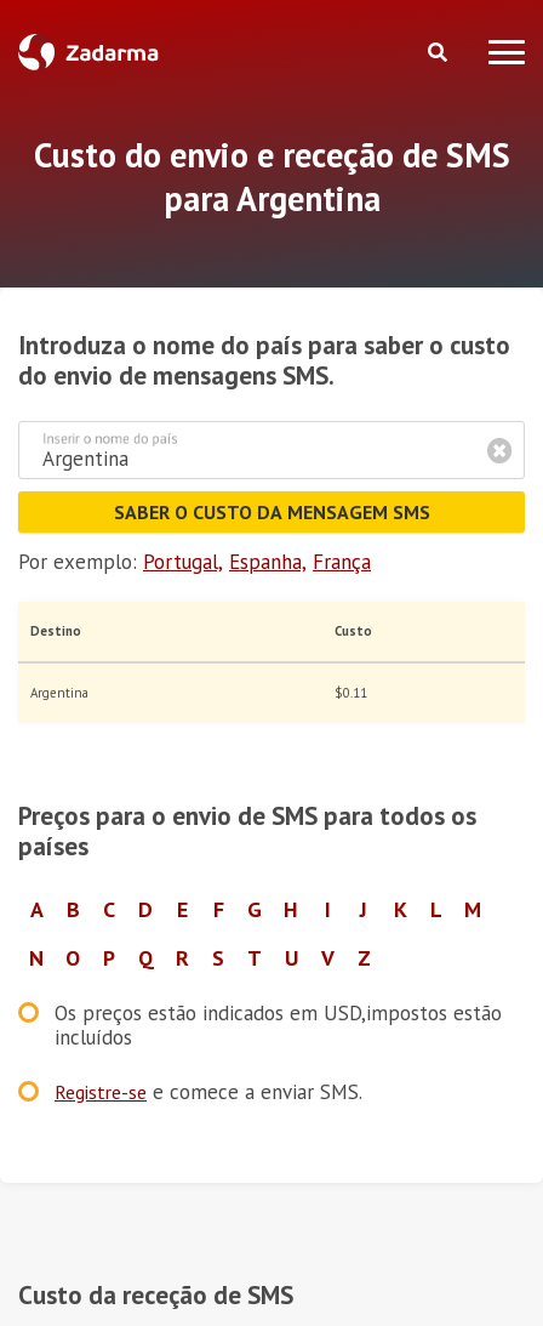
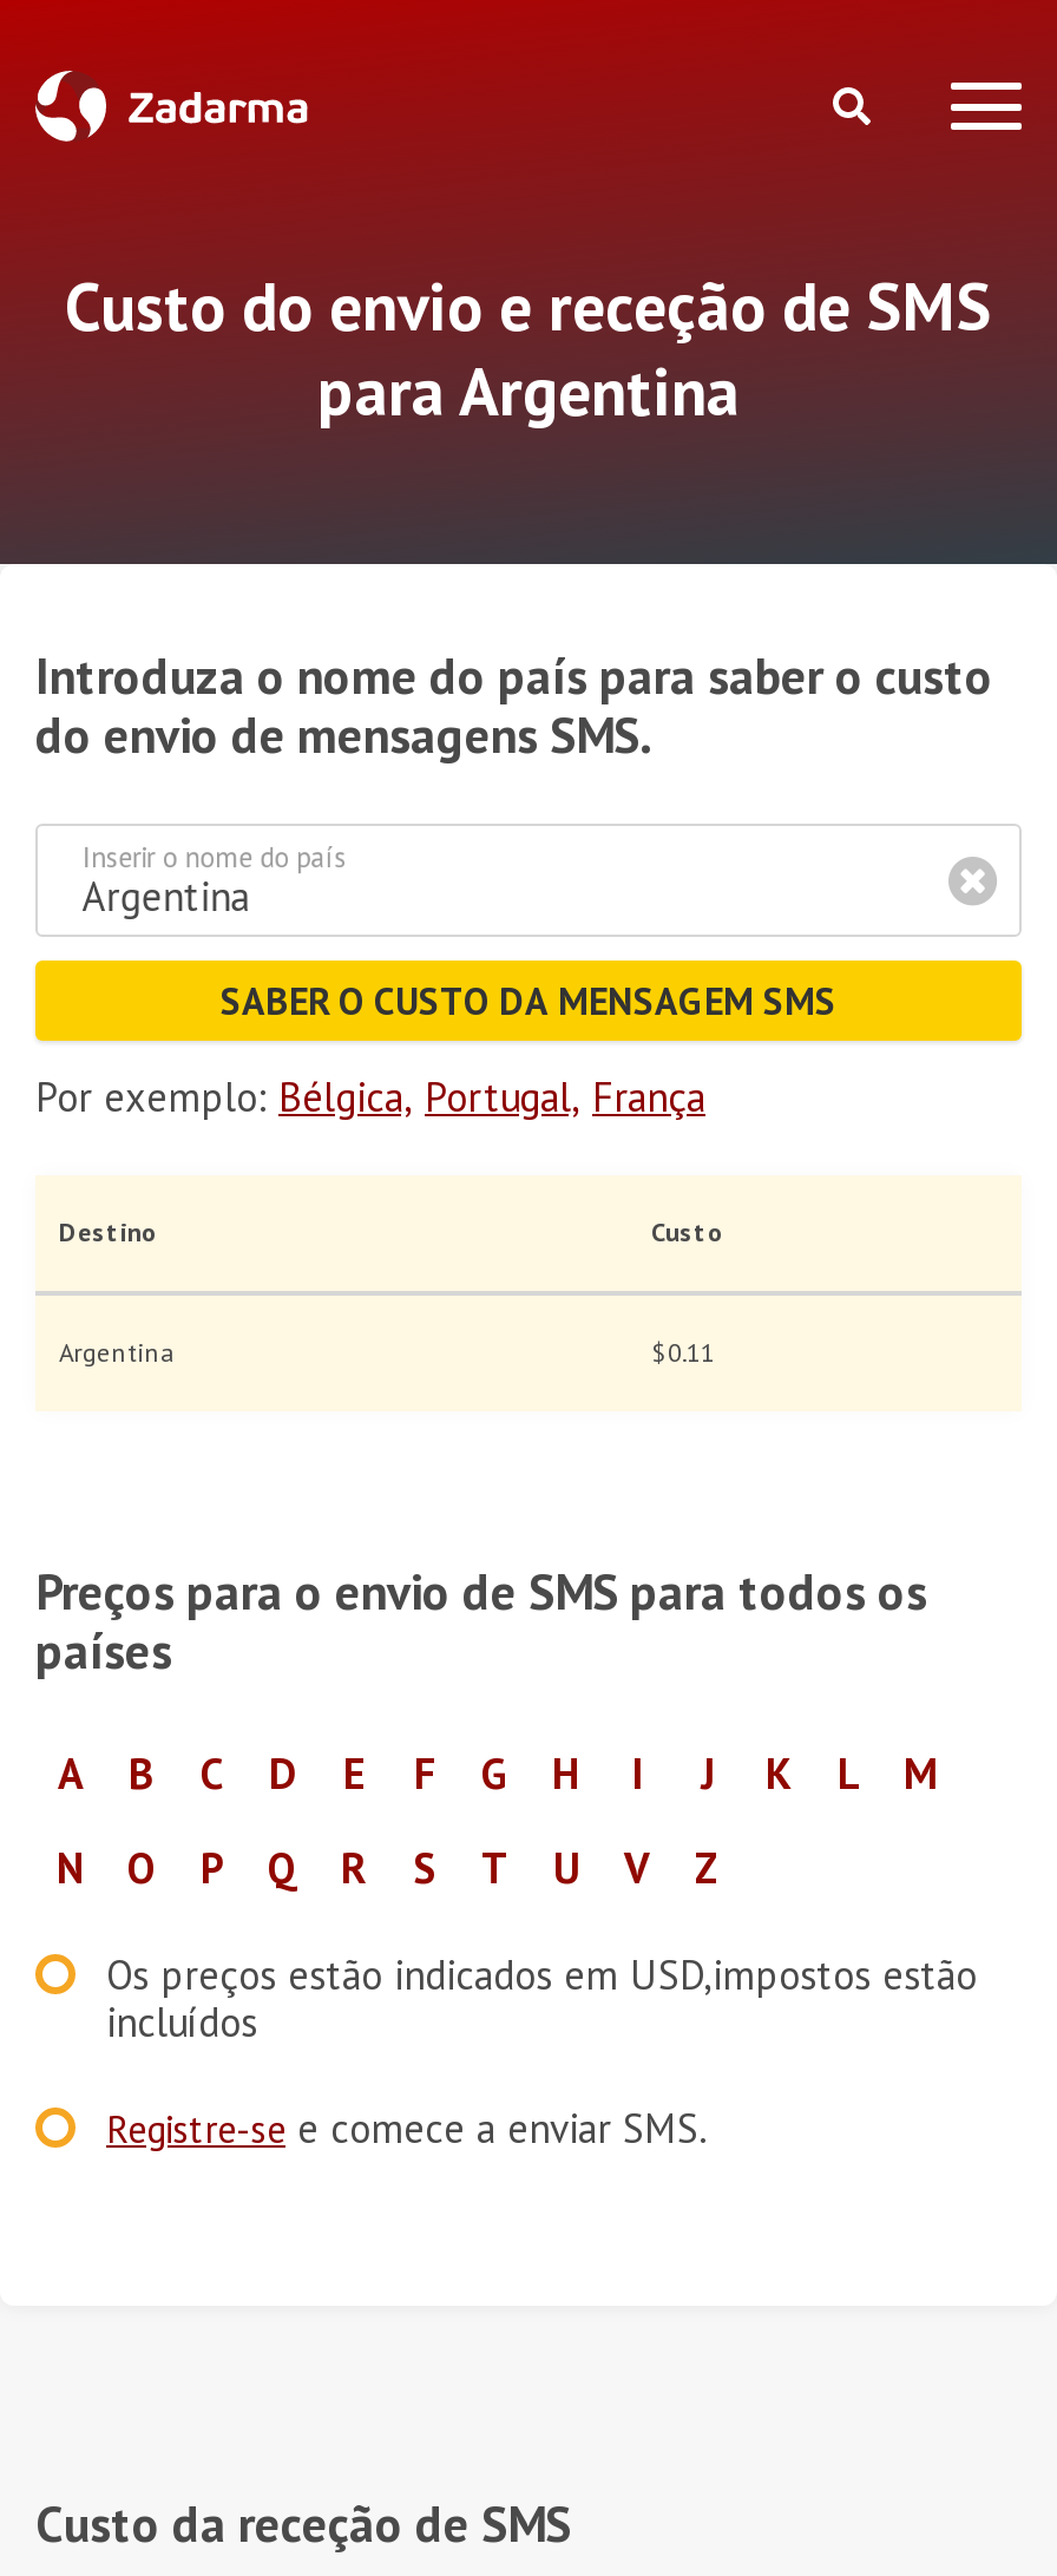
[18,548,371,575] Por exemplo: Portugal, Espanha, França -> [35,1071,705,1123] Por exemplo: Bélgica, Portugal, França

